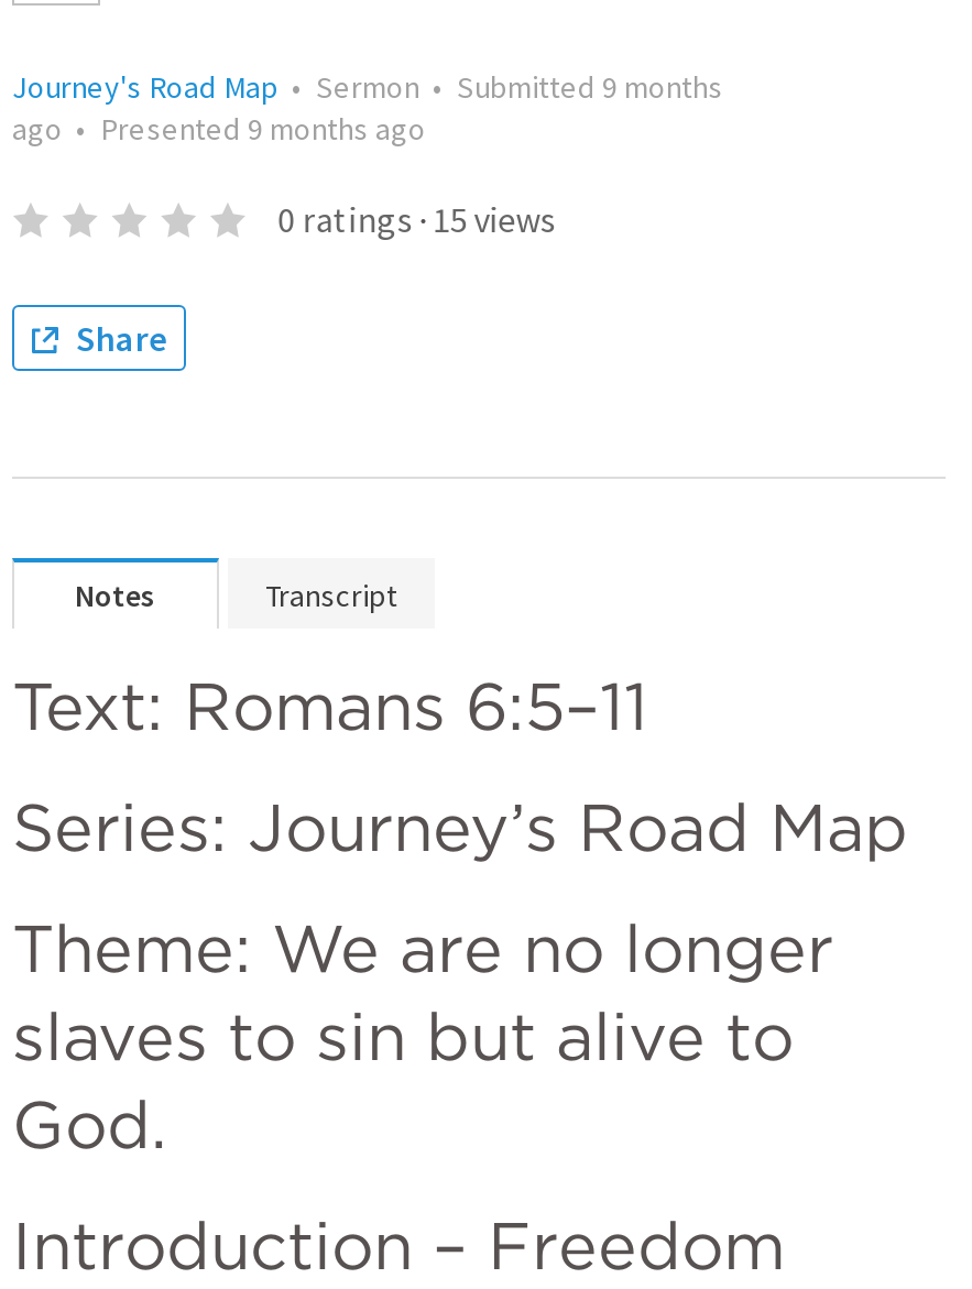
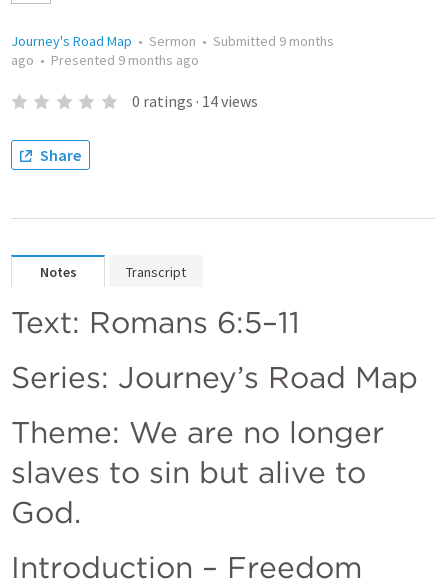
[278,197,555,241] 0 ratings · 15 views -> [132,91,258,111] 0 ratings · 14 views

